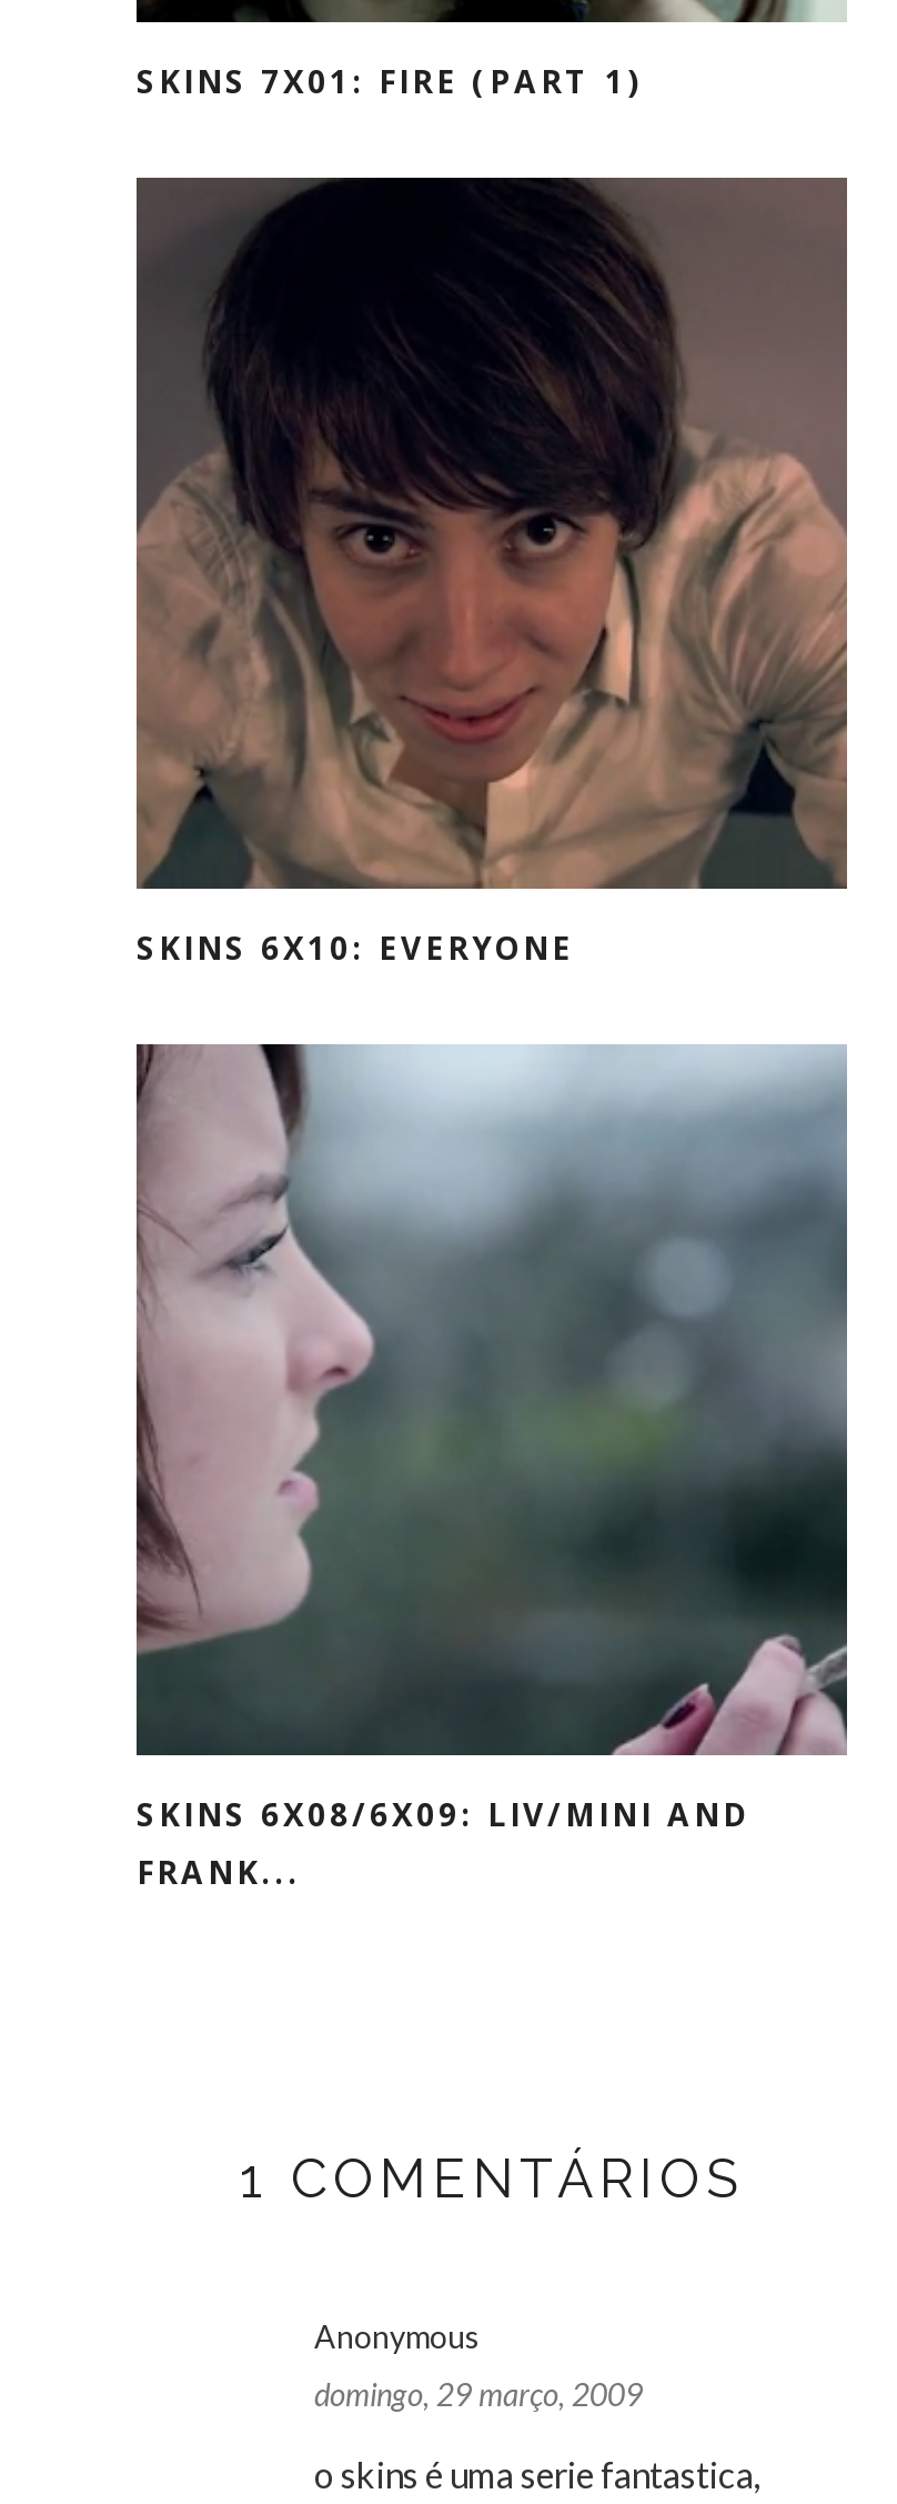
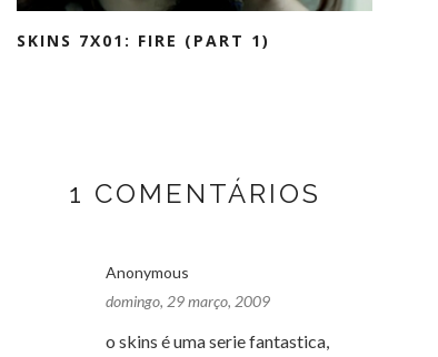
[134,176,847,968] [image] | SKINS 6X10: EVERYONE -> none
[134,1042,849,1892] [image] | SKINS 6X08/6X09: LIV/MINI AND | FRANK... -> none

